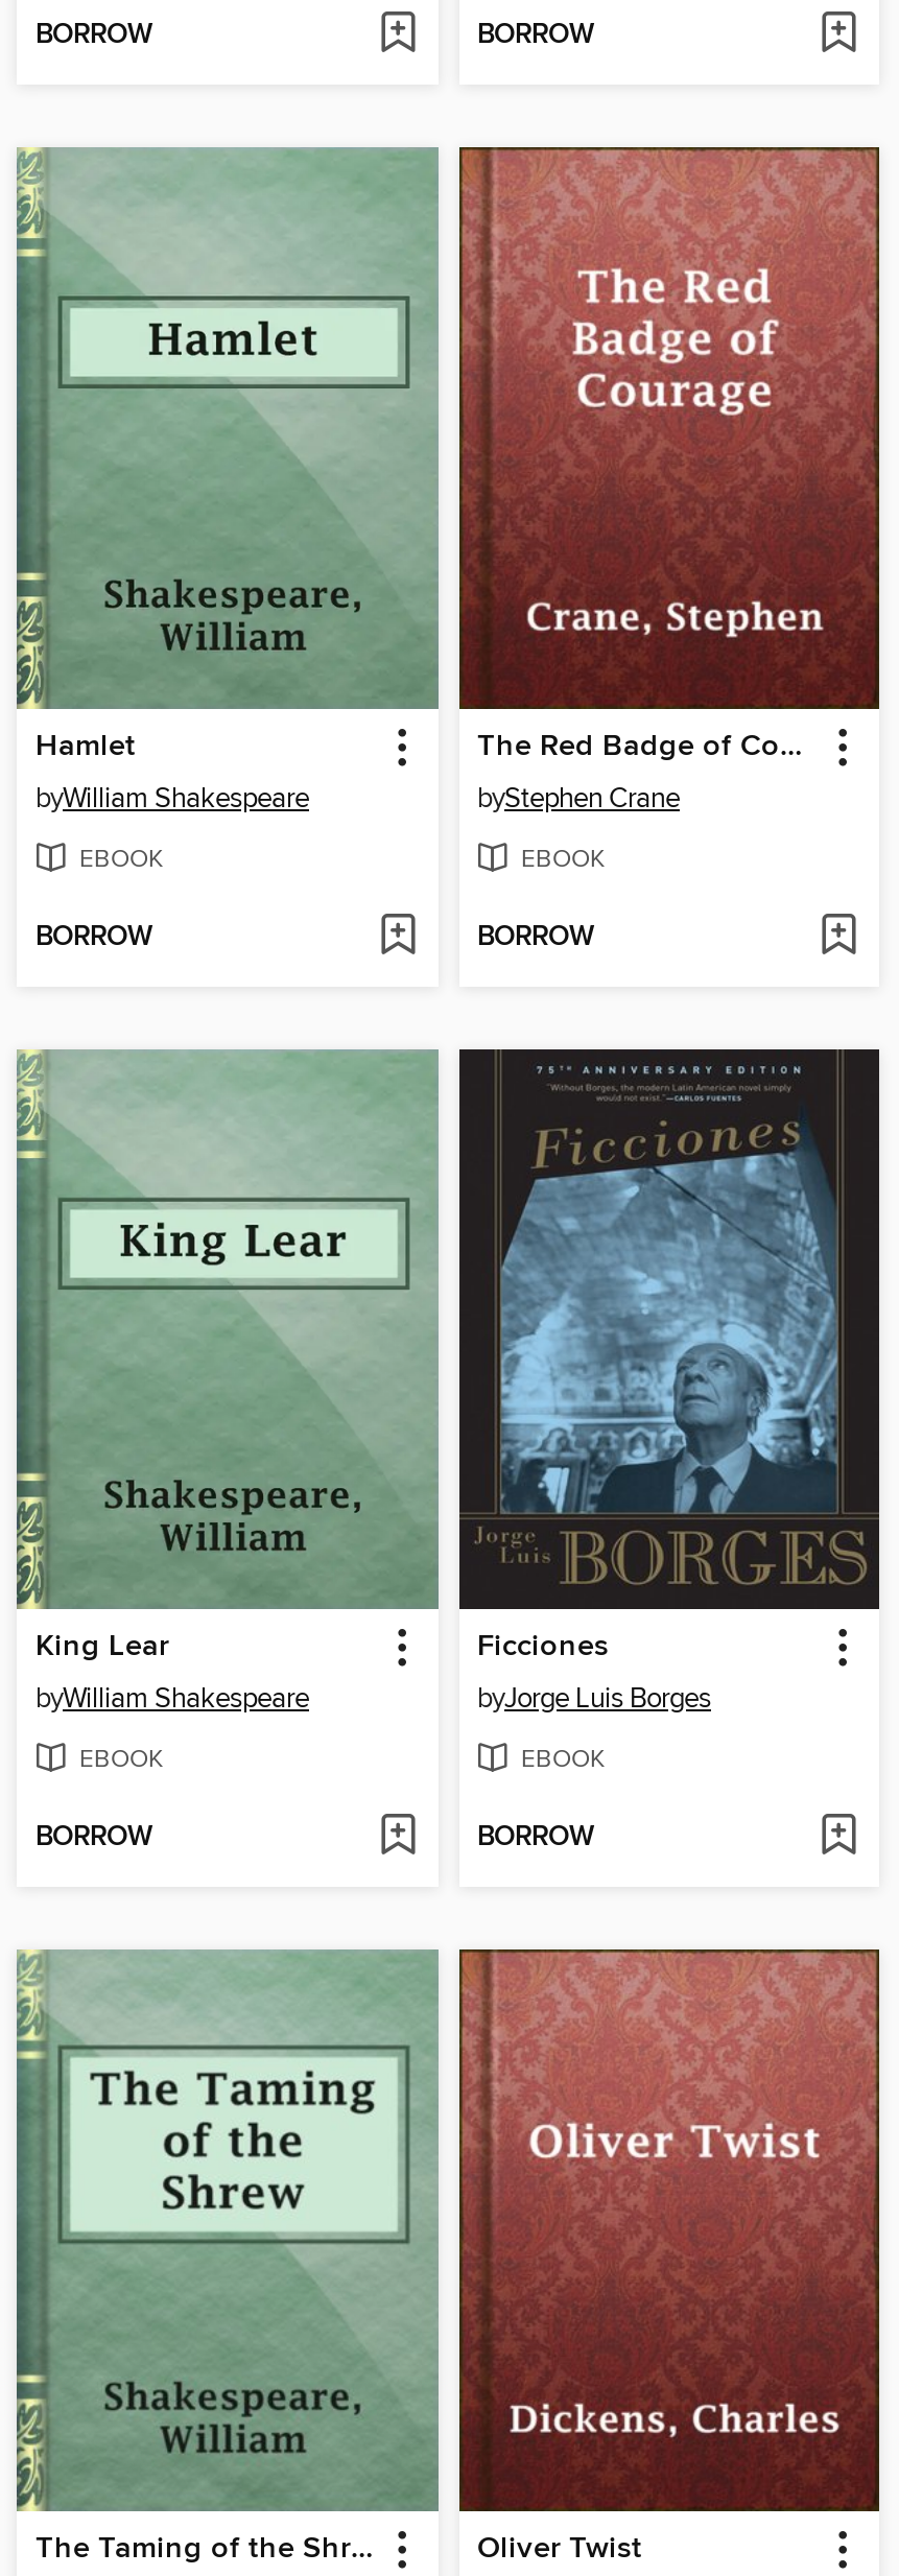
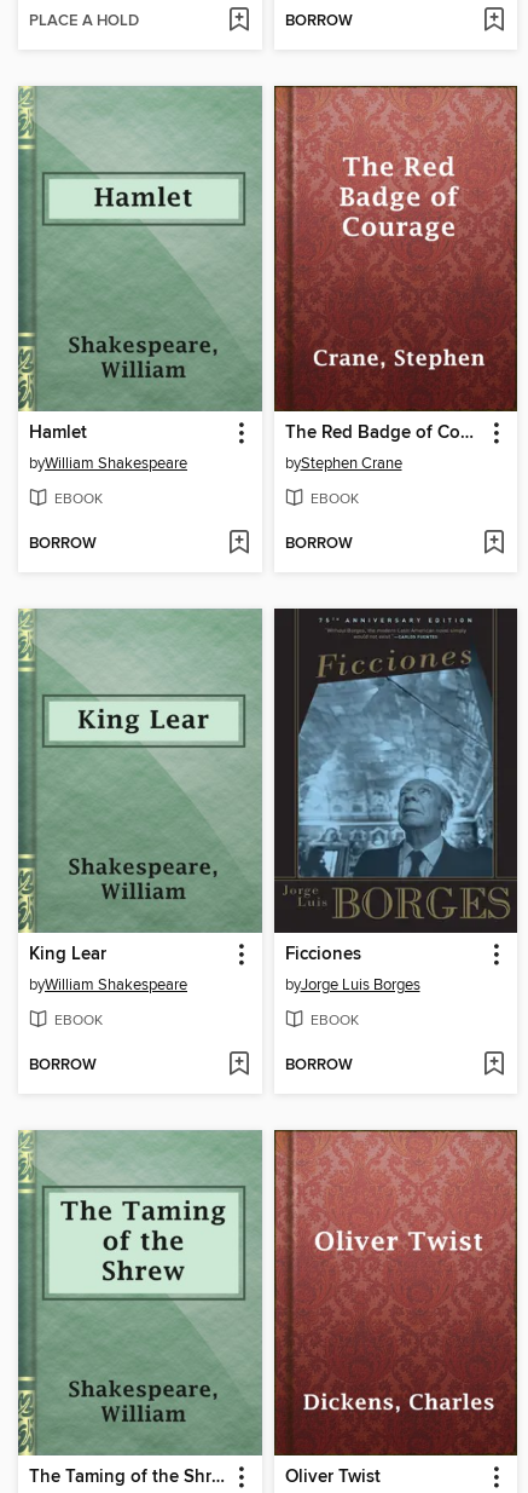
[36,18,152,54] BORROW -> [29,11,139,32] PLACE A HOLD

